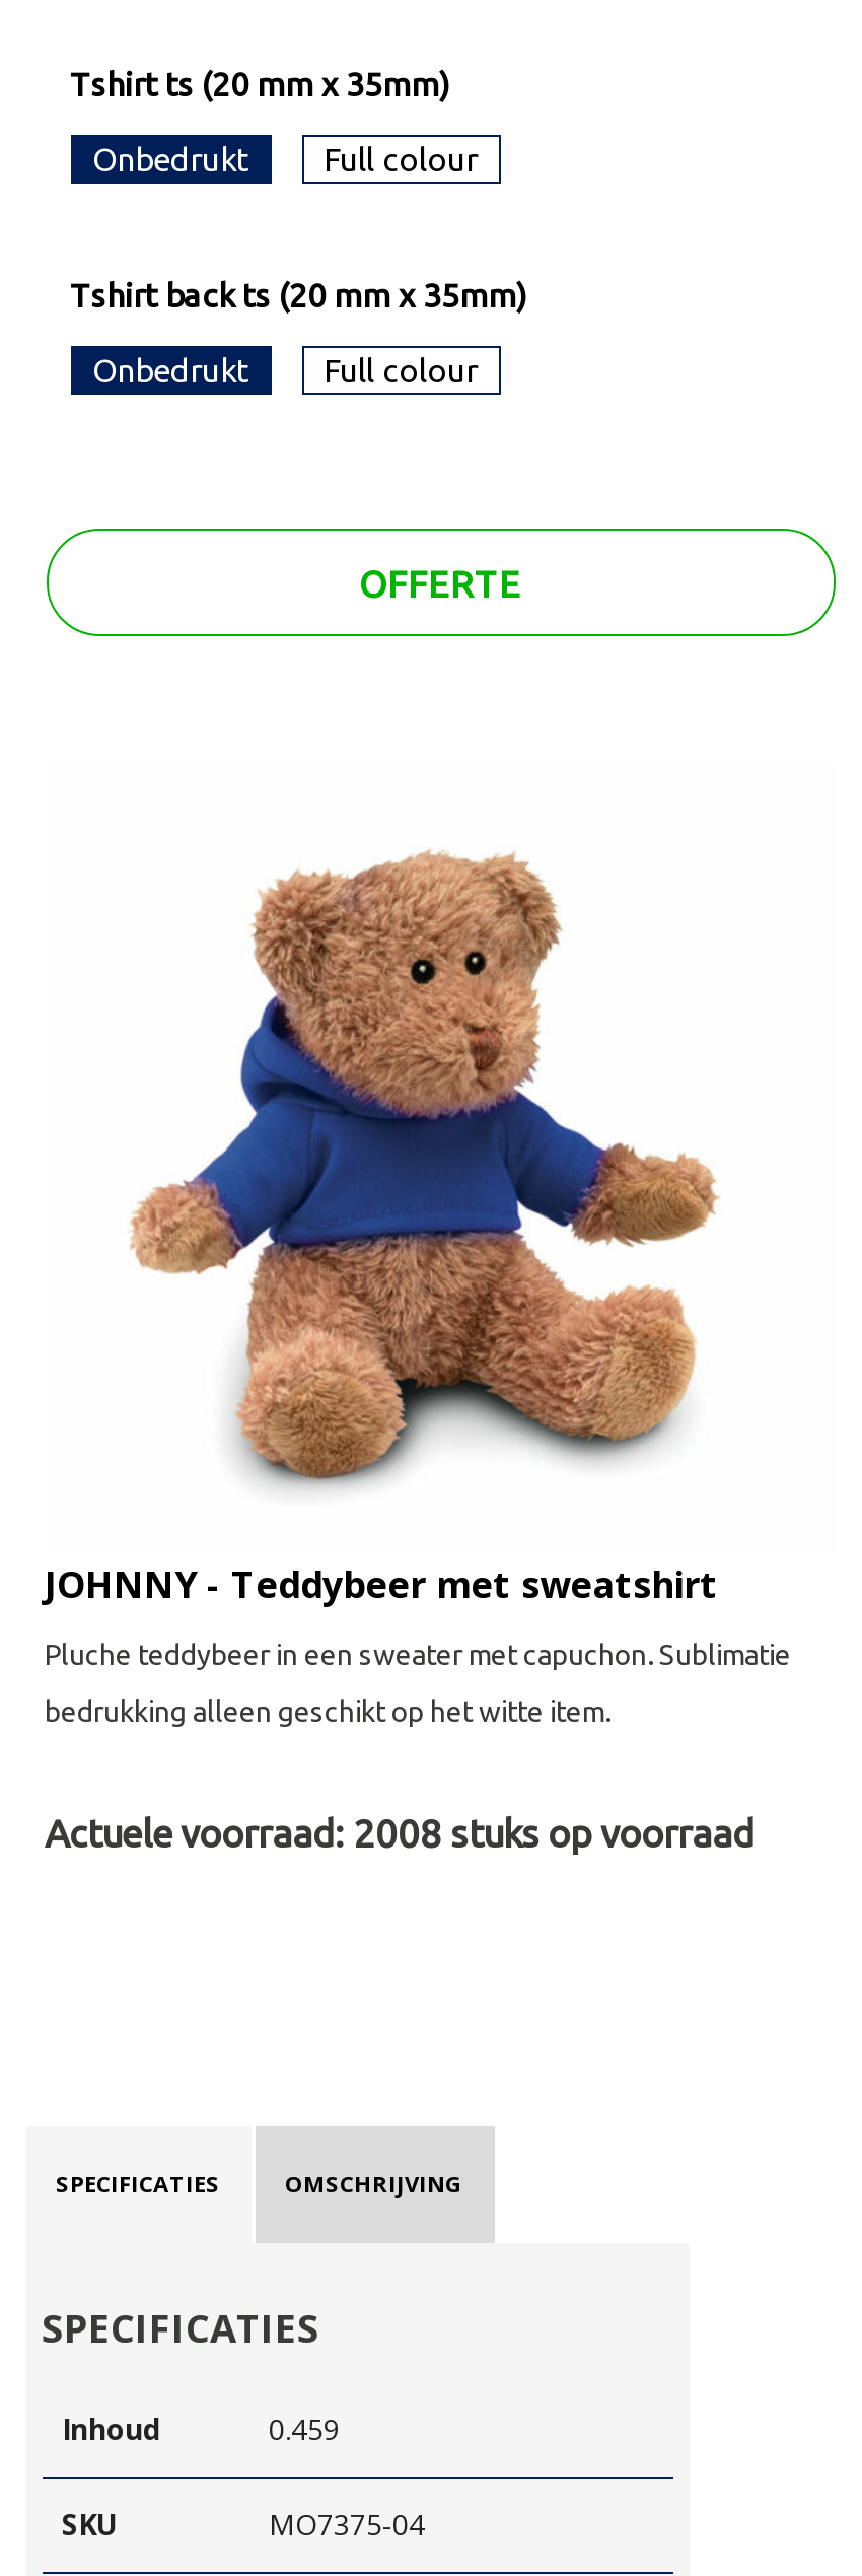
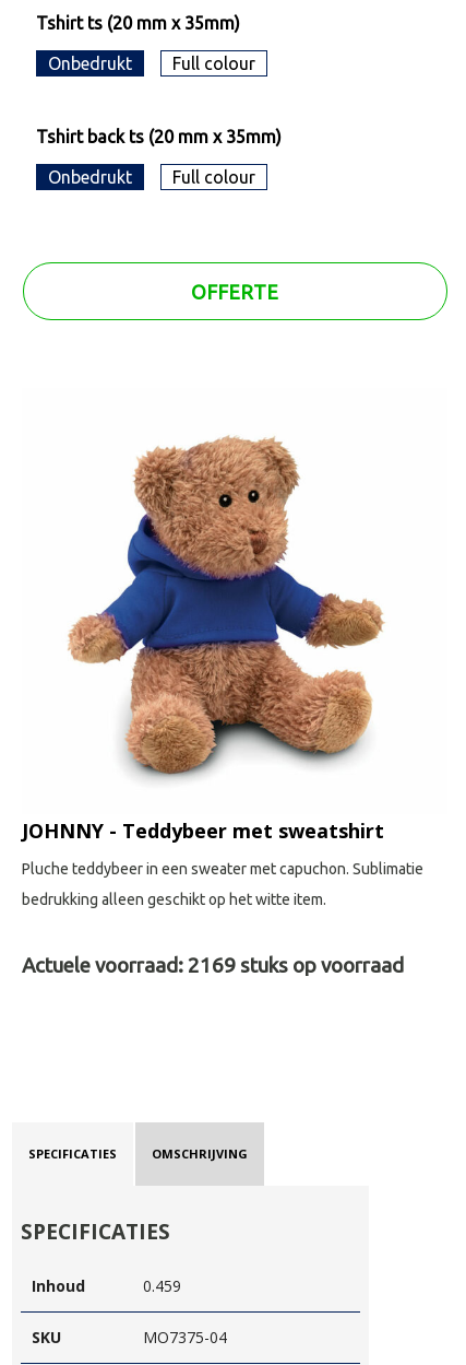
[45,1811,755,1856] Actuele voorraad: 2008 stuks op voorraad -> [22,953,404,977] Actuele voorraad: 2169 stuks op voorraad

